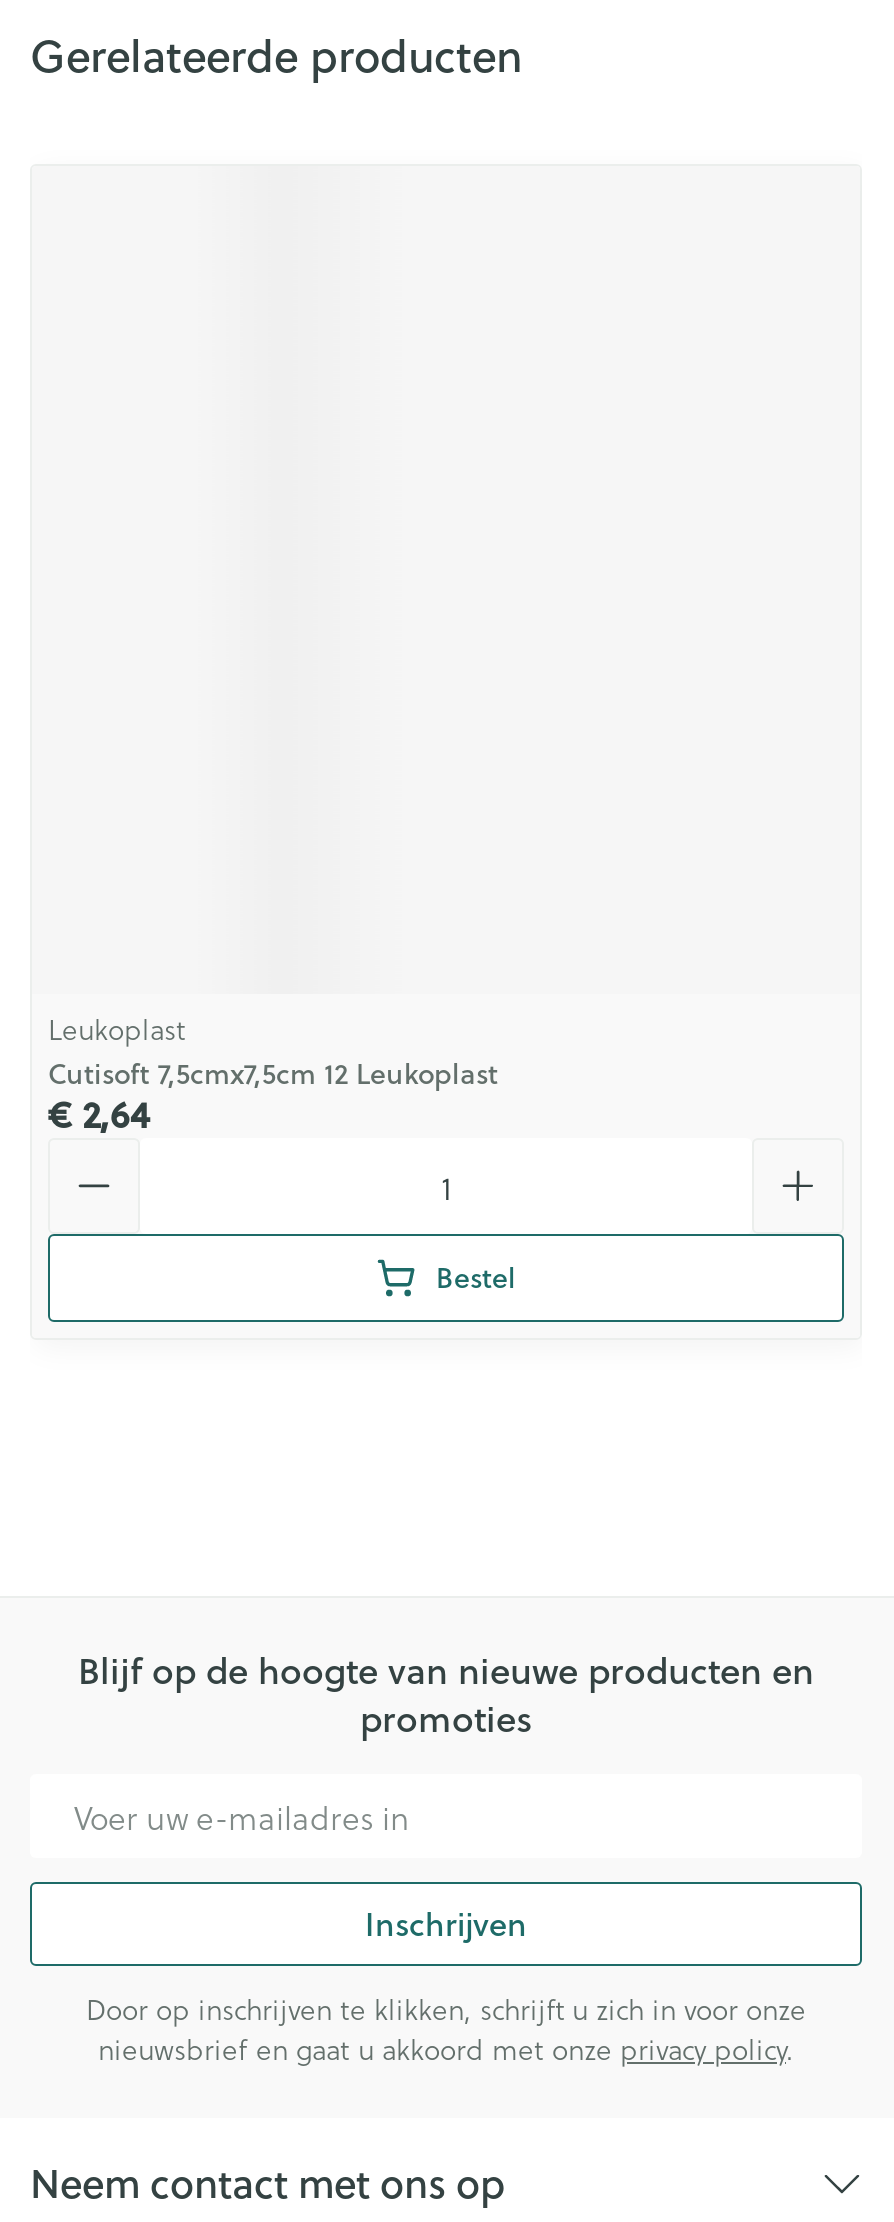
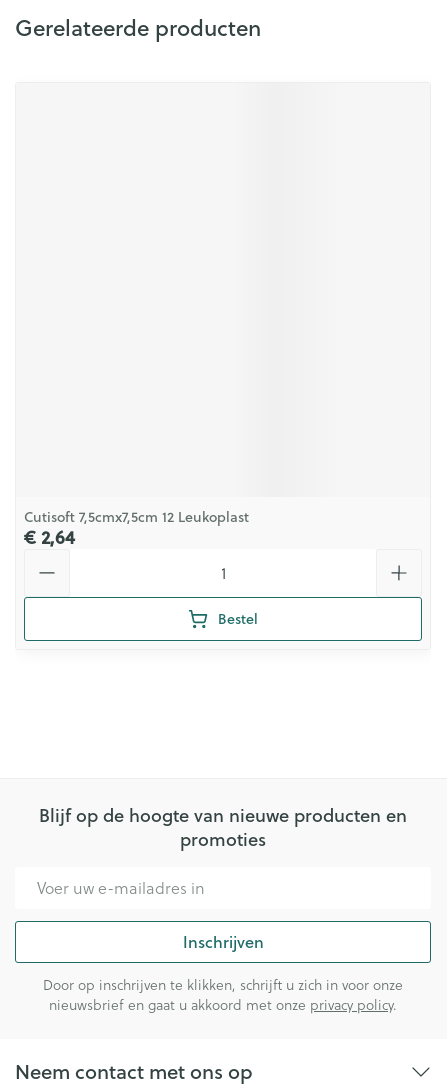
[48,1008,186,1050] Leukoplast -> none

